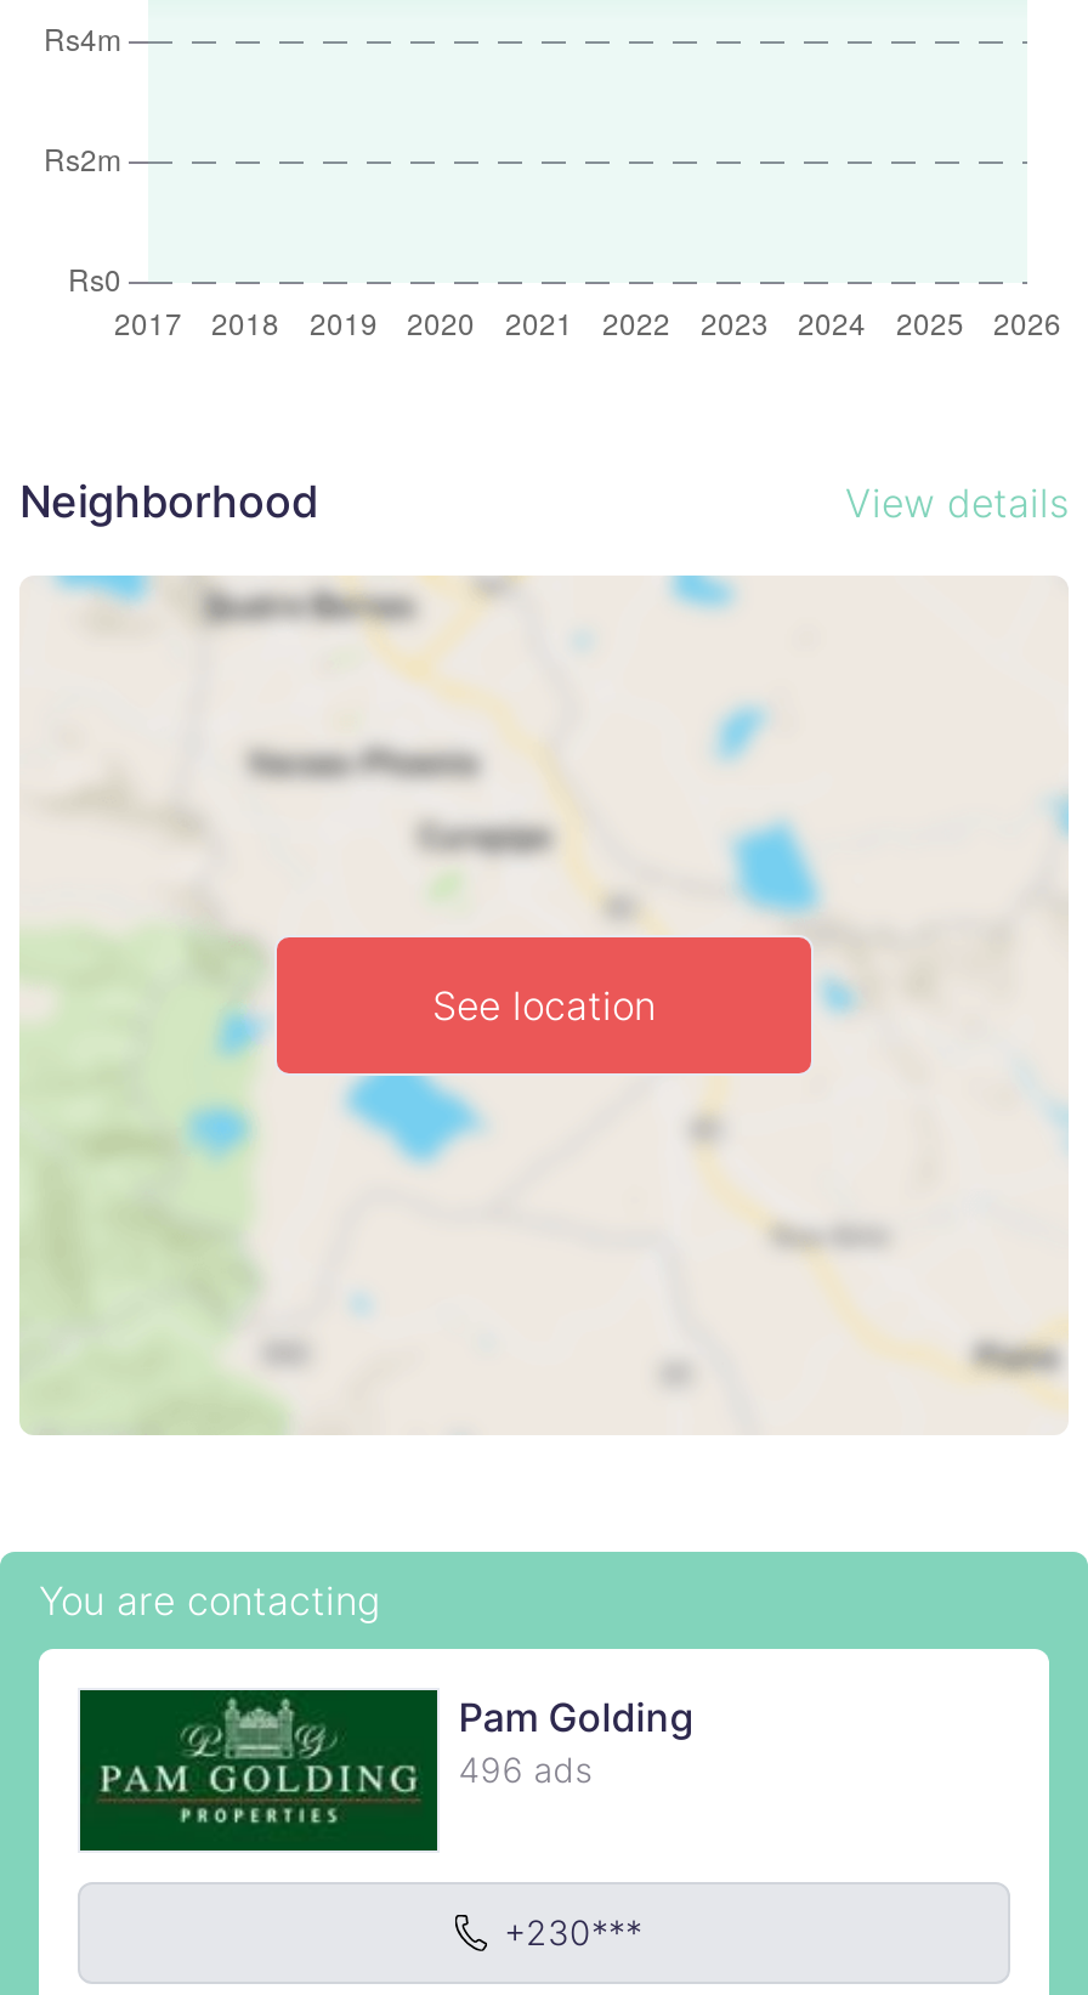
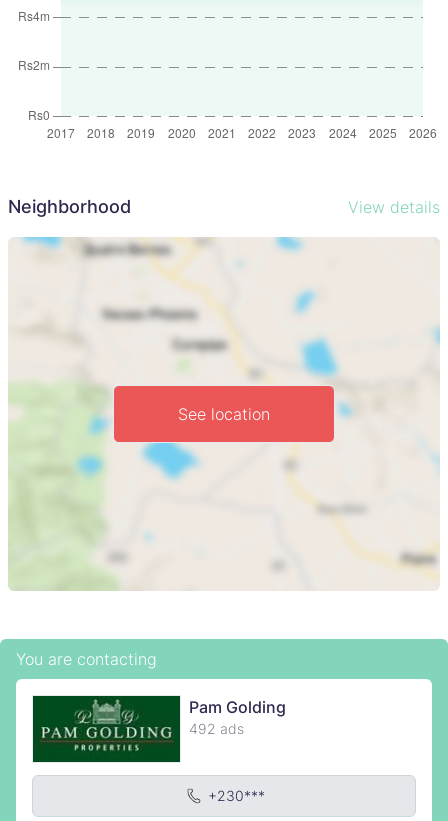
[459,1748,592,1789] 496 ads -> [189,720,244,737] 492 ads

